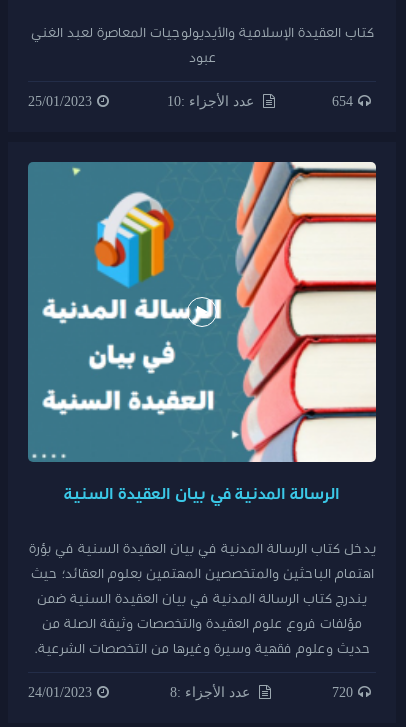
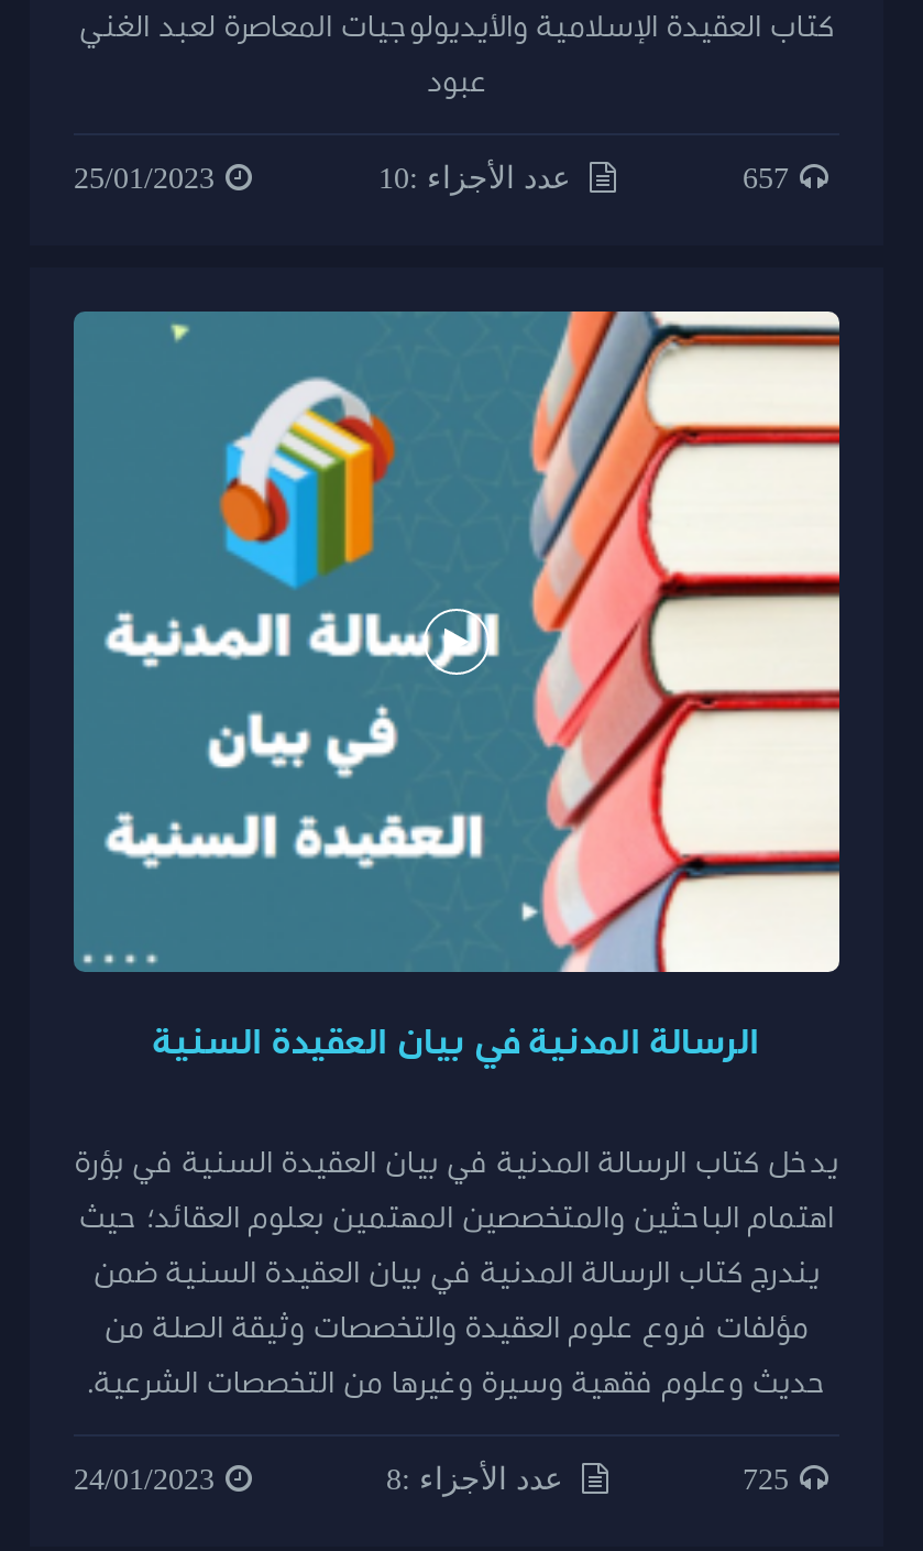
[332,94,353,109] 654 -> [743,162,789,195] 657
[332,685,353,700] 720 -> [743,1463,789,1496] 725

